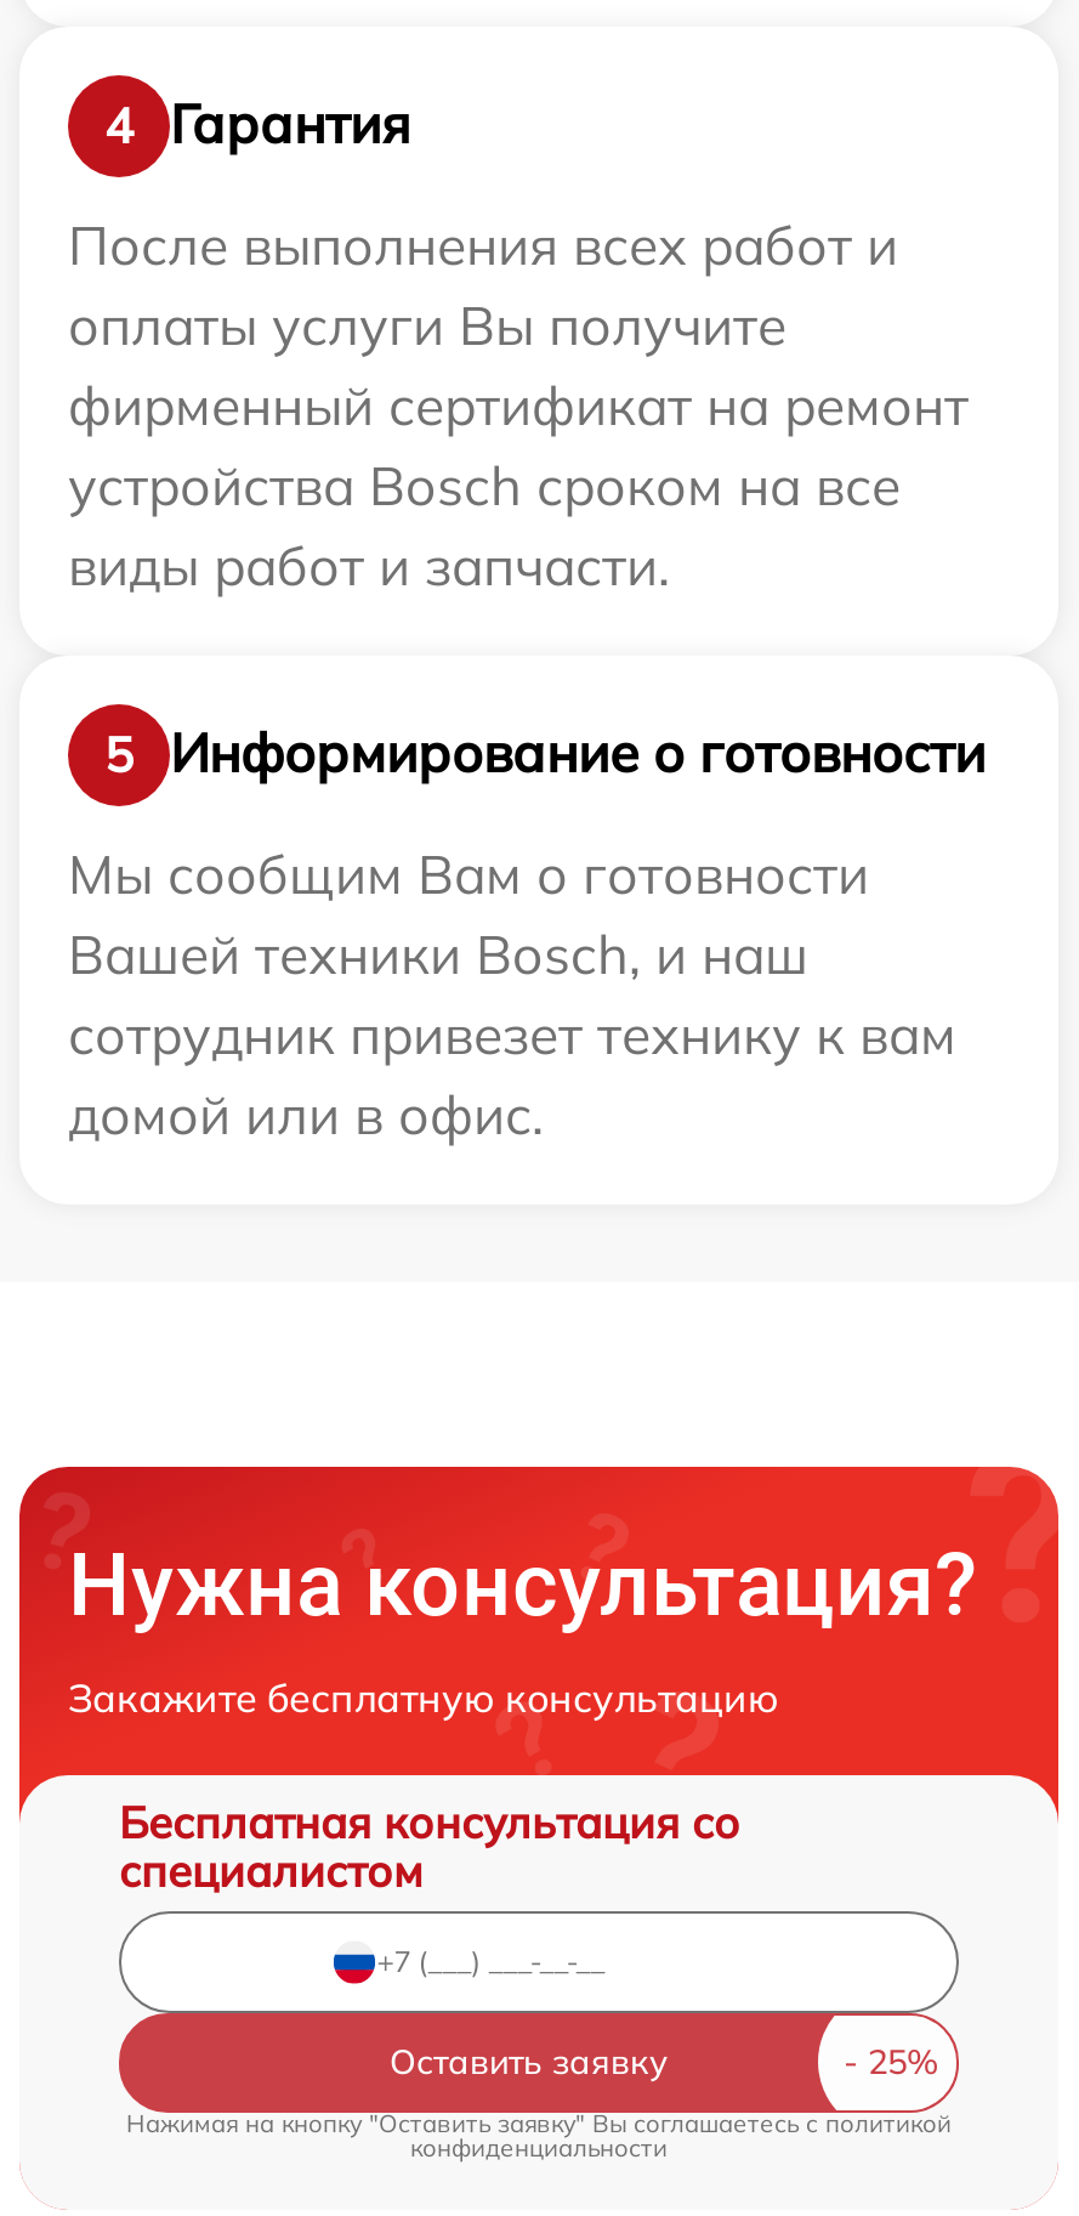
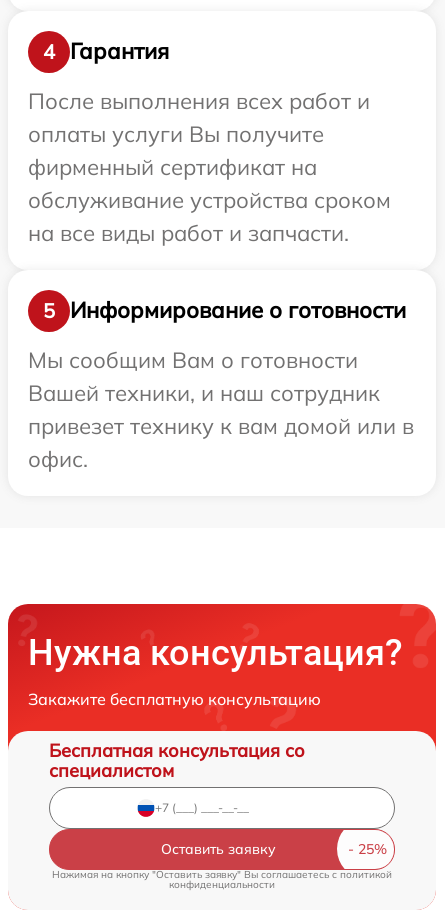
[68,371,969,600] фирменный сертификат на ремонт | устройства Bosch сроком на все | виды работ и запчасти. -> [28,153,391,247] фирменный сертификат на | обслуживание устройства сроком | на все виды работ и запчасти.
[68,920,956,1148] Вашей техники Bosch, и наш | сотрудник привезет технику к вам | домой или в офис. -> [28,379,414,473] Вашей техники, и наш сотрудник | привезет технику к вам домой или в | офис.

